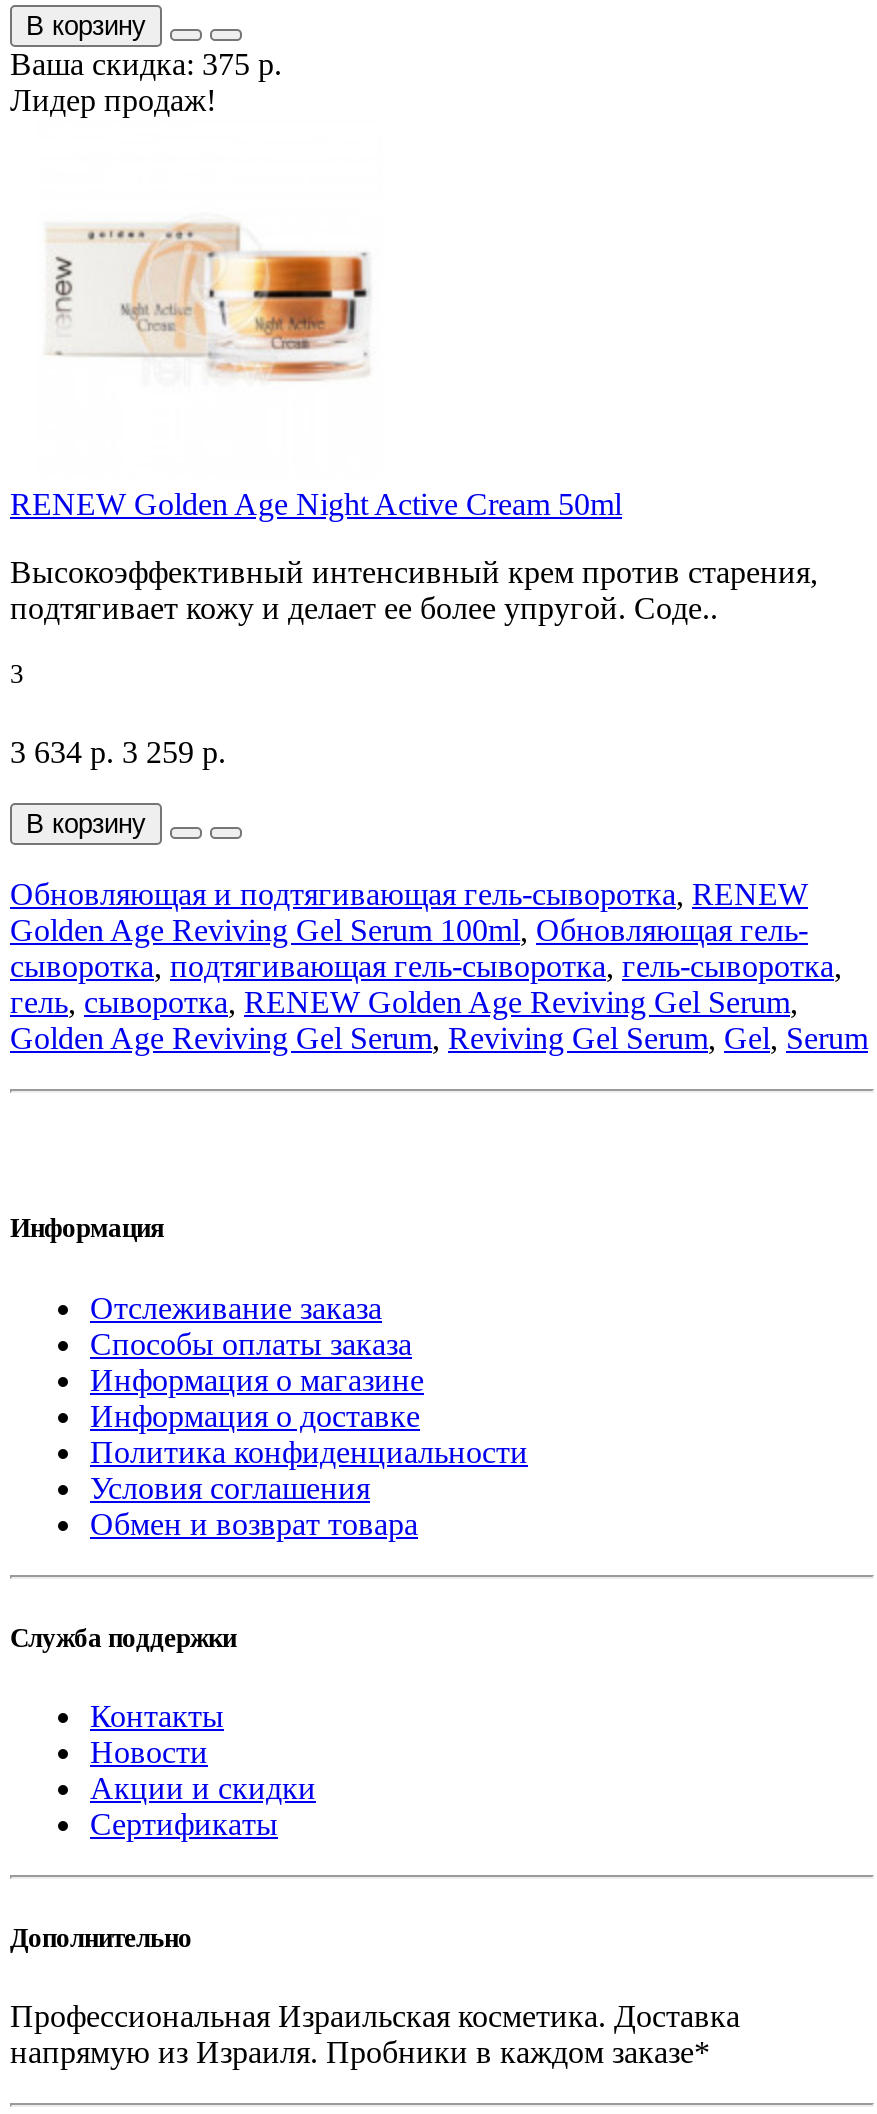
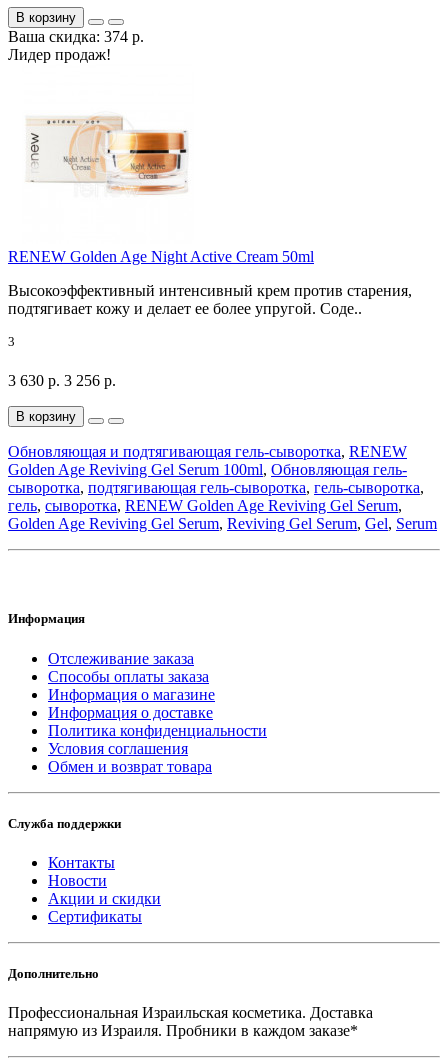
[10,47,282,81] Ваша скидка: 375 р. -> [8,28,144,45] Ваша скидка: 374 р.
[10,736,226,770] 3 634 р. 3 259 р. -> [8,372,116,389] 3 630 р. 3 256 р.

